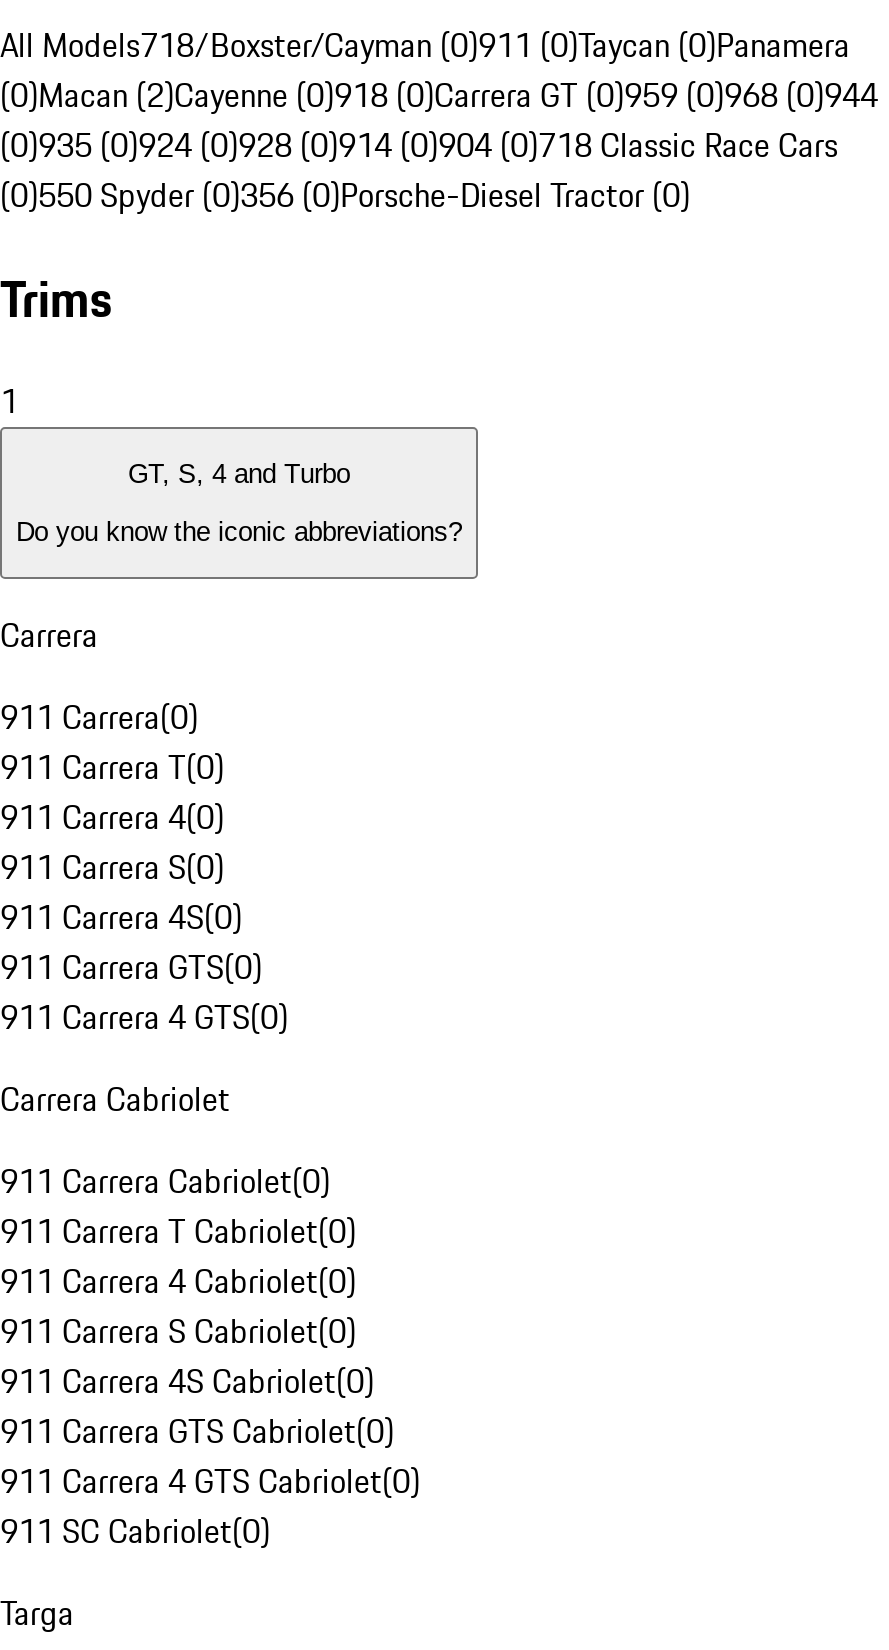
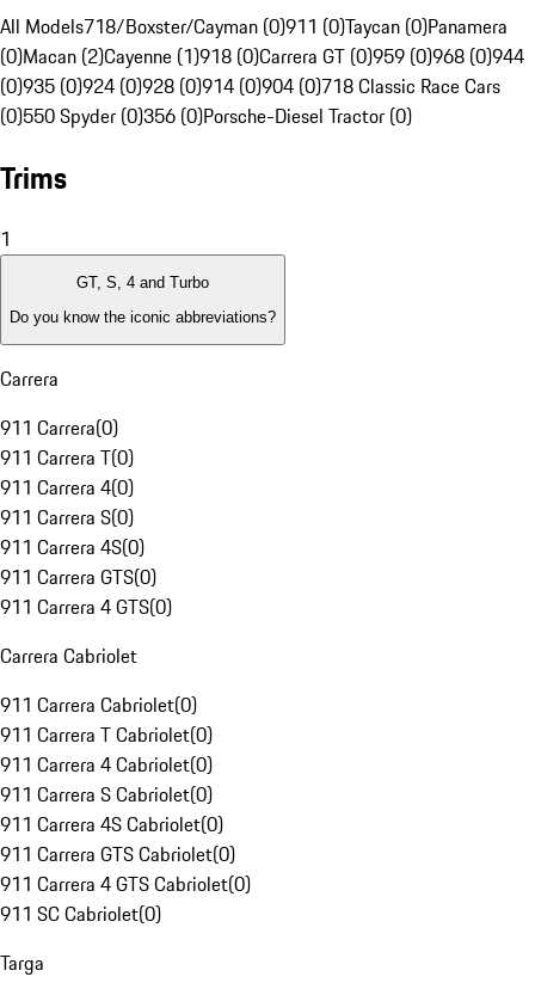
[0,72,878,120] (0)Macan (2)Cayenne (0)918 (0)Carrera GT (0)959 (0)968 (0)944 -> [0,42,524,71] (0)Macan (2)Cayenne (1)918 (0)Carrera GT (0)959 (0)968 (0)944

